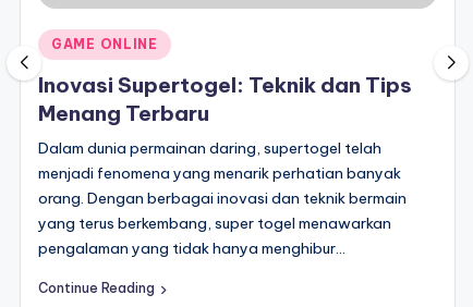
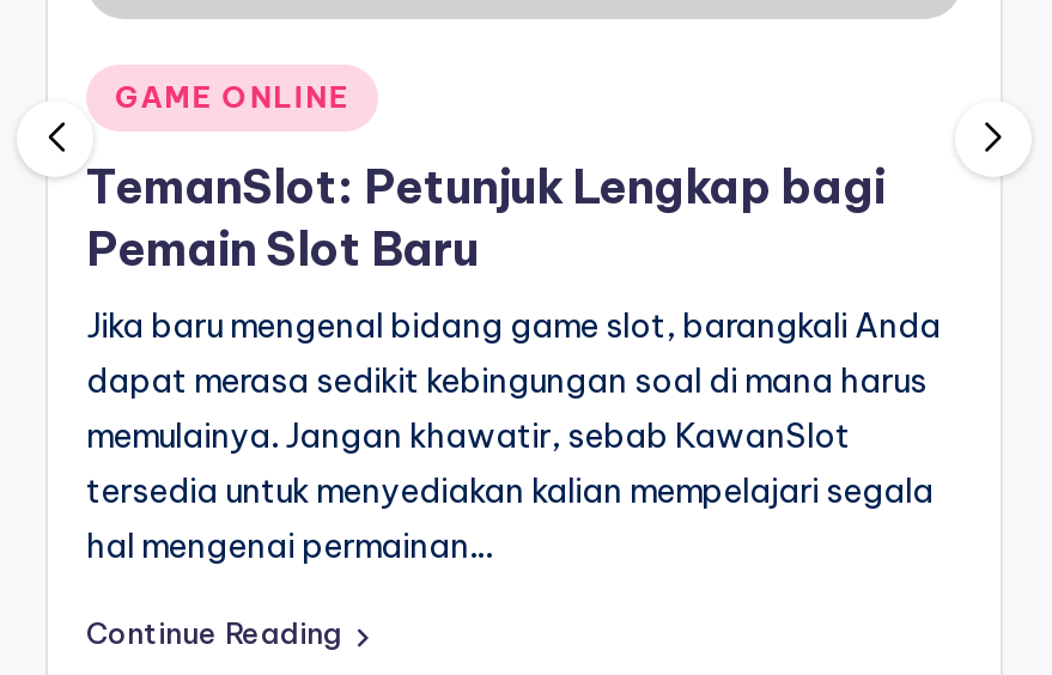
[38,72,412,127] Inovasi Supertogel: Teknik dan Tips | Menang Terbaru -> [86,159,886,279] TemanSlot: Petunjuk Lengkap bagi | Pemain Slot Baru
[38,139,407,258] Dalam dunia permainan daring, supertogel telah | menjadi fenomena yang menarik perhatian banyak | orang. Dengan berbagai inovasi dan teknik bermain | yang terus berkembang, super togel menawarkan | pengalaman yang tidak hanya menghibur… -> [86,305,941,568] Jika baru mengenal bidang game slot, barangkali Anda | dapat merasa sedikit kebingungan soal di mana harus | memulainya. Jangan khawatir, sebab KawanSlot | tersedia untuk menyediakan kalian mempelajari segala | hal mengenai permainan…

